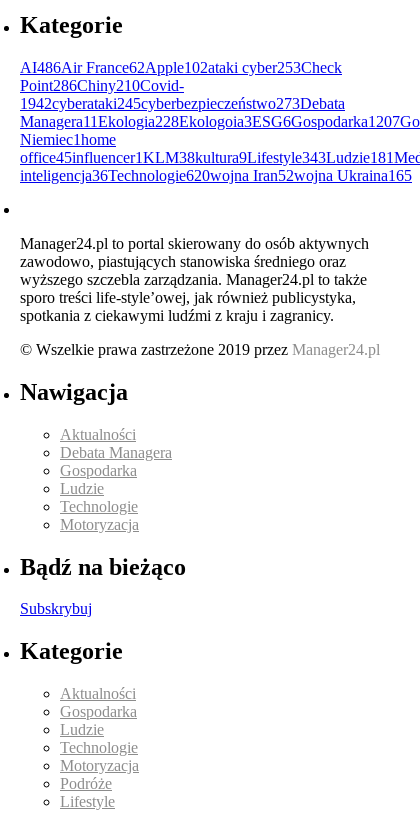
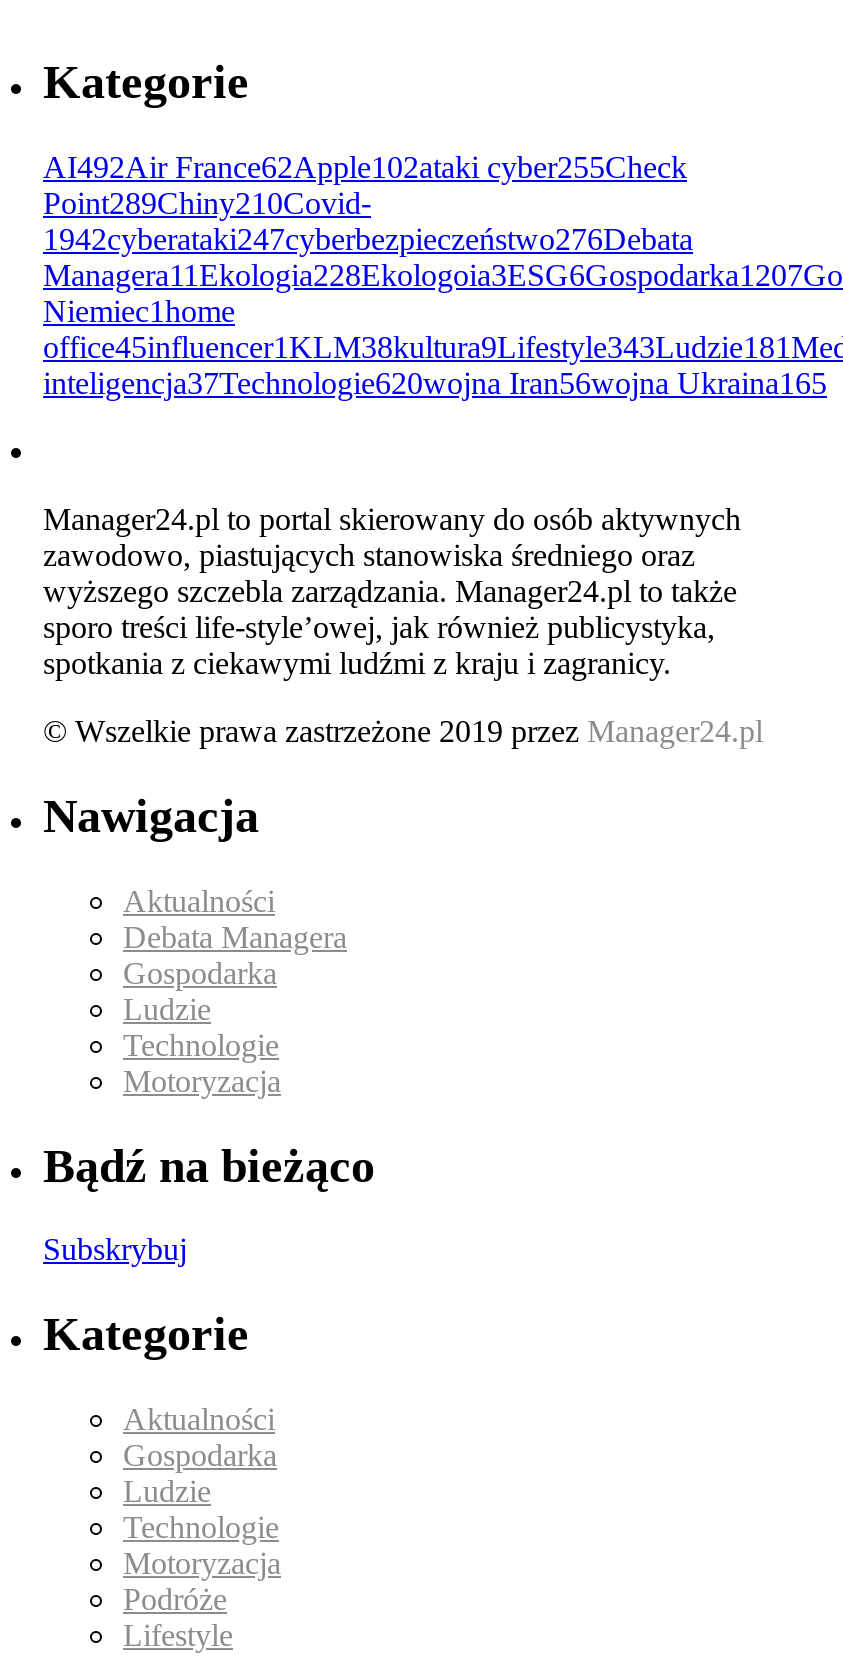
[20,59,342,76] AI486Air France62Apple102ataki cyber253Check -> [43,150,687,184] AI492Air France62Apple102ataki cyber255Check
[20,77,184,94] Point286Chiny210Covid- -> [43,186,371,220] Point289Chiny210Covid-
[20,95,345,112] 1942cyberataki245cyberbezpieczeństwo273Debata -> [43,222,693,256] 1942cyberataki247cyberbezpieczeństwo276Debata
[20,167,412,184] inteligencja36Technologie620wojna Iran52wojna Ukraina165 -> [43,366,827,400] inteligencja37Technologie620wojna Iran56wojna Ukraina165

